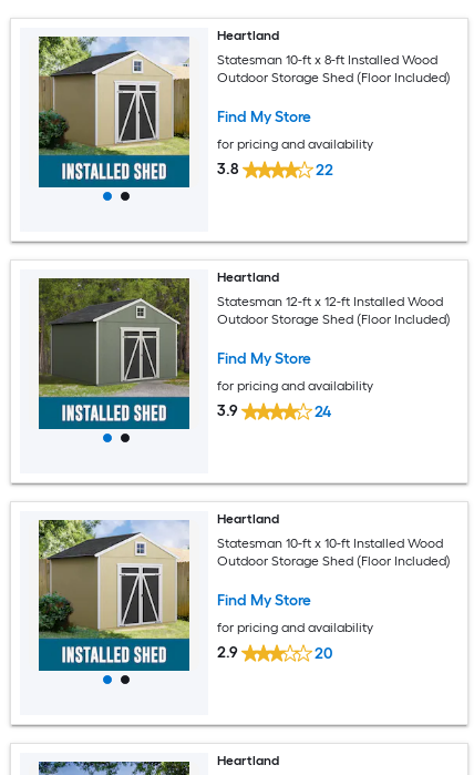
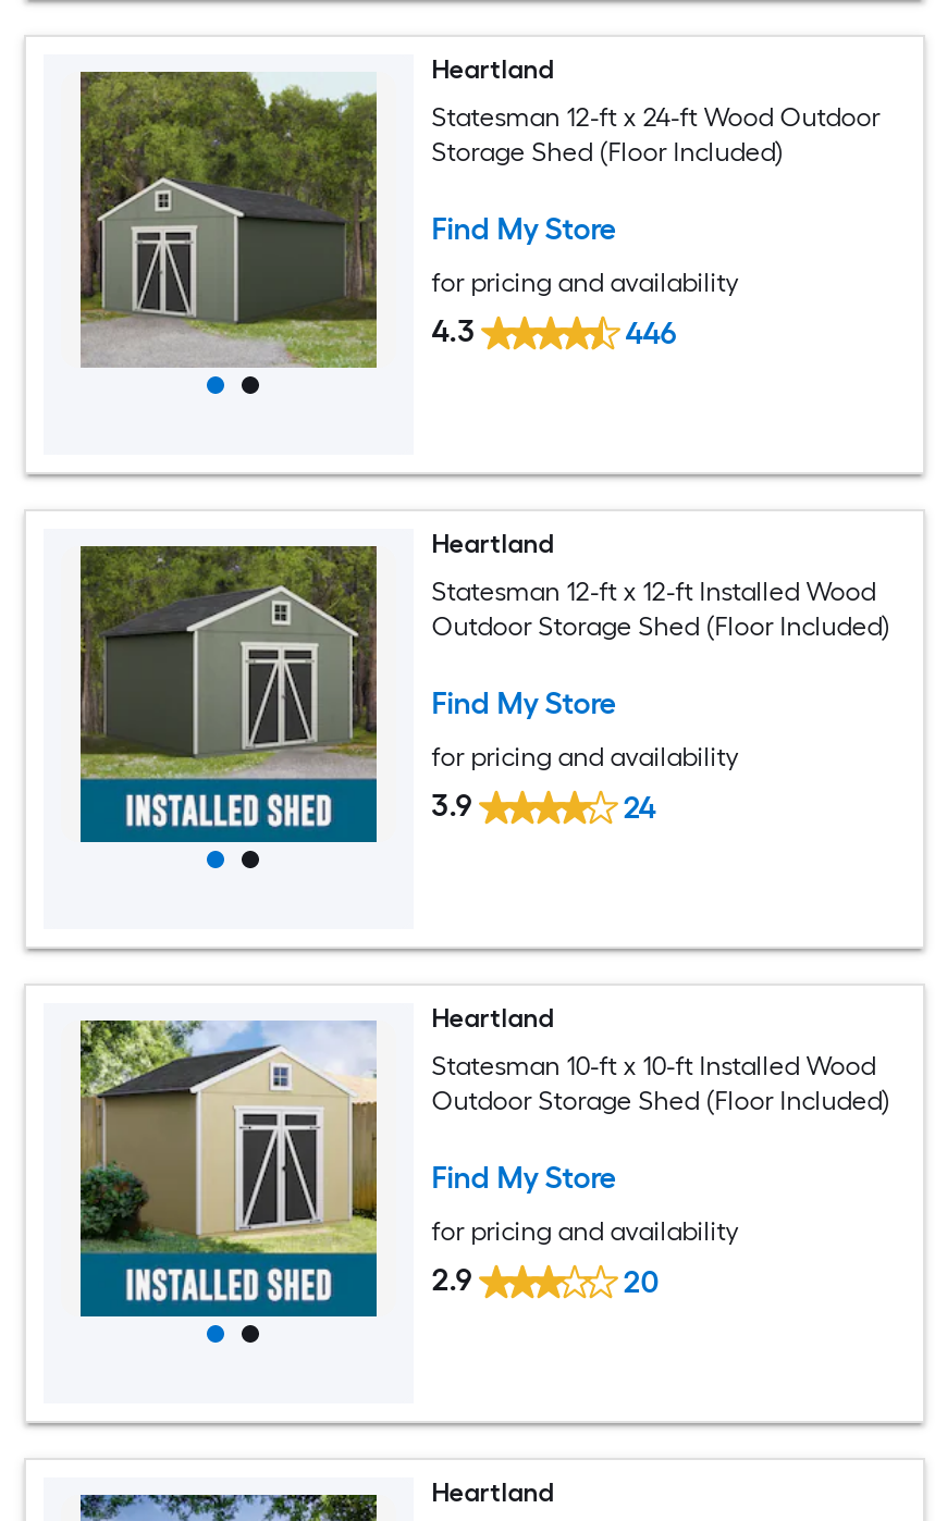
[38,37,451,188] [image] | Statesman 10-ft x 8-ft Installed Wood | Outdoor Storage Shed (Floor Included) -> [78,70,880,370] [image] | Statesman 12-ft x 24-ft Wood Outdoor | Storage Shed (Floor Included)
[217,160,239,179] 3.8 -> [431,314,475,351] 4.3
[316,161,334,180] 22 -> [625,316,677,353] 446

